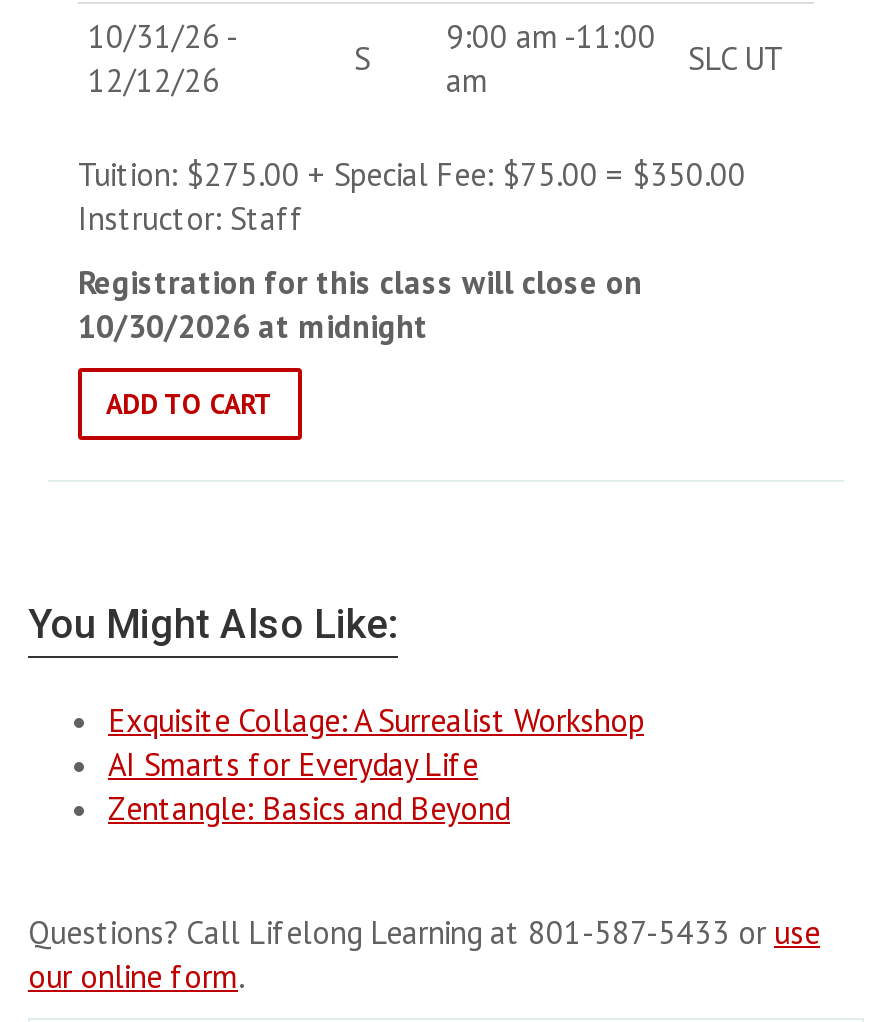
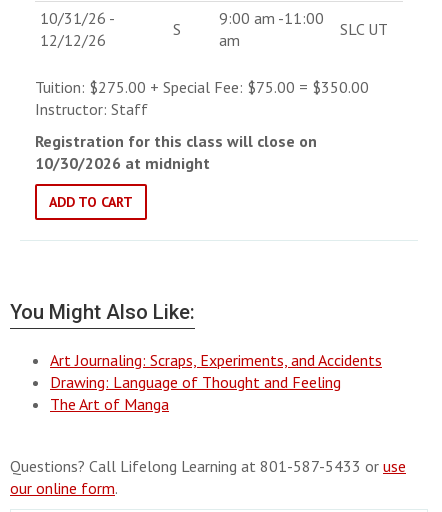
[108,699,644,827] Exquisite Collage: A Surrealist Workshop | AI Smarts for Everyday Life | Zentangle: Basics and Beyond -> [50,350,382,414] Art Journaling: Scraps, Experiments, and Accidents | Drawing: Language of Thought and Feeling | The Art of Manga

